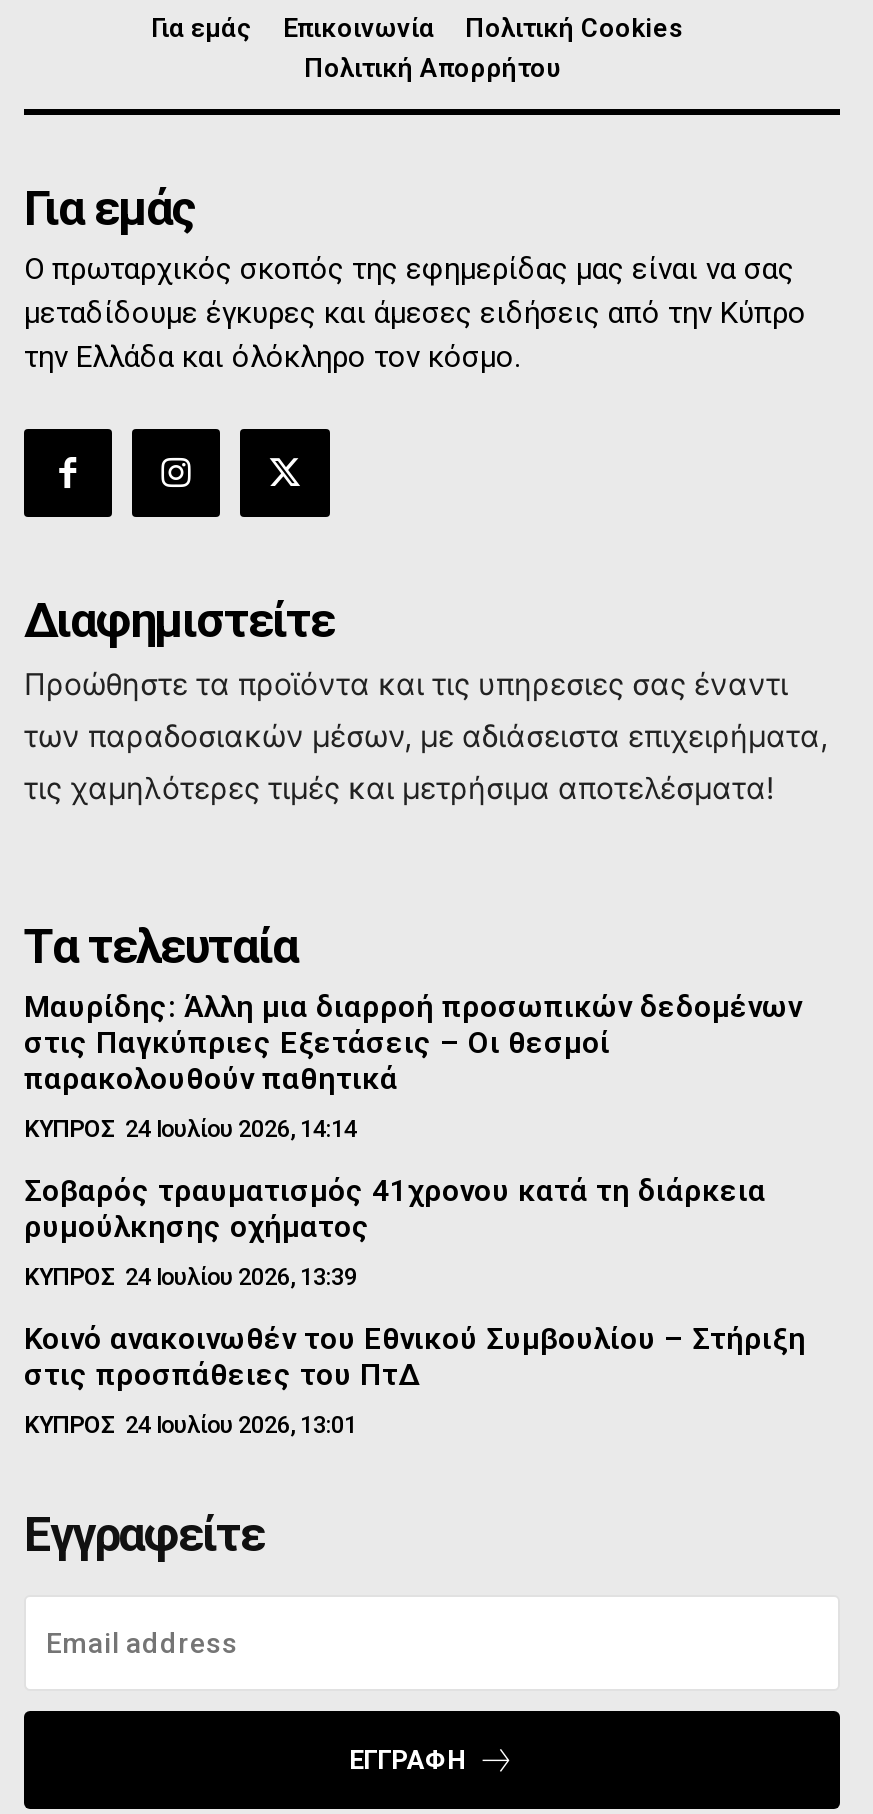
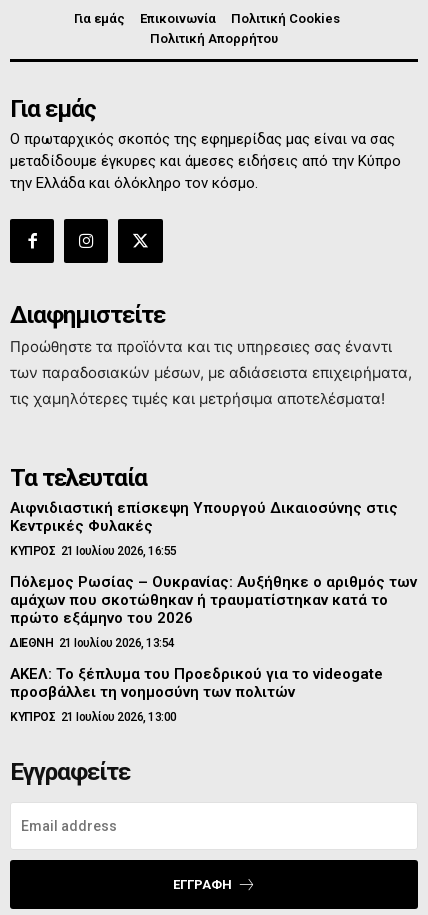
[24,989,802,1097] Μαυρίδης: Άλλη μια διαρροή προσωπικών δεδομένων | στις Παγκύπριες Εξετάσεις – Οι θεσμοί | παρακολουθούν παθητικά -> [10,499,398,535] Αιφνιδιαστική επίσκεψη Υπουργού Δικαιοσύνης στις | Κεντρικές Φυλακές
[24,1115,357,1143] ΚΥΠΡΟΣ 24 Ιουλίου 2026, 14:14 -> [10,544,176,558] ΚΥΠΡΟΣ 21 Ιουλίου 2026, 16:55
[24,1173,766,1245] Σοβαρός τραυματισμός 41χρονου κατά τη διάρκεια | ρυμούλκησης οχήματος -> [10,573,417,627] Πόλεμος Ρωσίας – Ουκρανίας: Αυξήθηκε ο αριθμός των | αμάχων που σκοτώθηκαν ή τραυματίστηκαν κατά το | πρώτο εξάμηνο του 2026
[24,1263,357,1291] ΚΥΠΡΟΣ 24 Ιουλίου 2026, 13:39 -> [10,636,174,650] ΔΙΕΘΝΗ 21 Ιουλίου 2026, 13:54
[24,1321,806,1393] Κοινό ανακοινωθέν του Εθνικού Συμβουλίου – Στήριξη | στις προσπάθειες του ΠτΔ -> [10,665,383,701] ΑΚΕΛ: Το ξέπλυμα του Προεδρικού για το videogate | προσβάλλει τη νοημοσύνη των πολιτών
[24,1411,357,1439] ΚΥΠΡΟΣ 24 Ιουλίου 2026, 13:01 -> [10,710,176,724] ΚΥΠΡΟΣ 21 Ιουλίου 2026, 13:00

